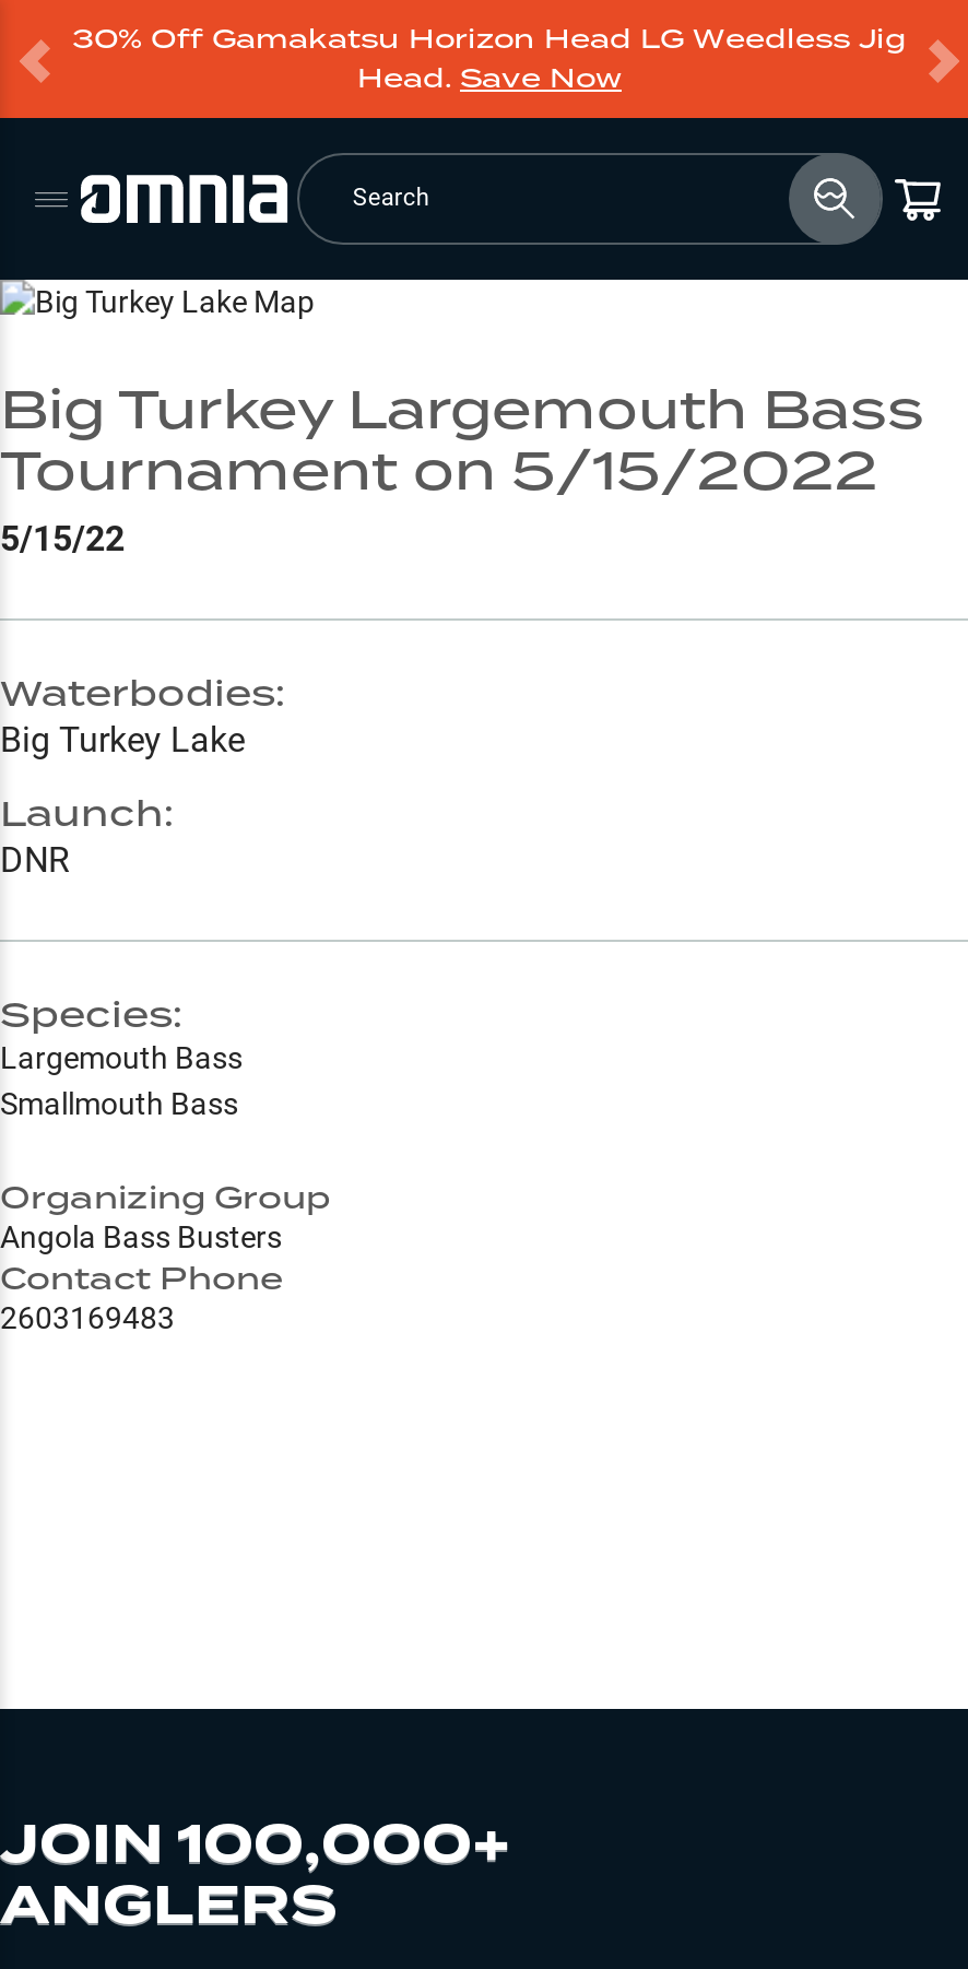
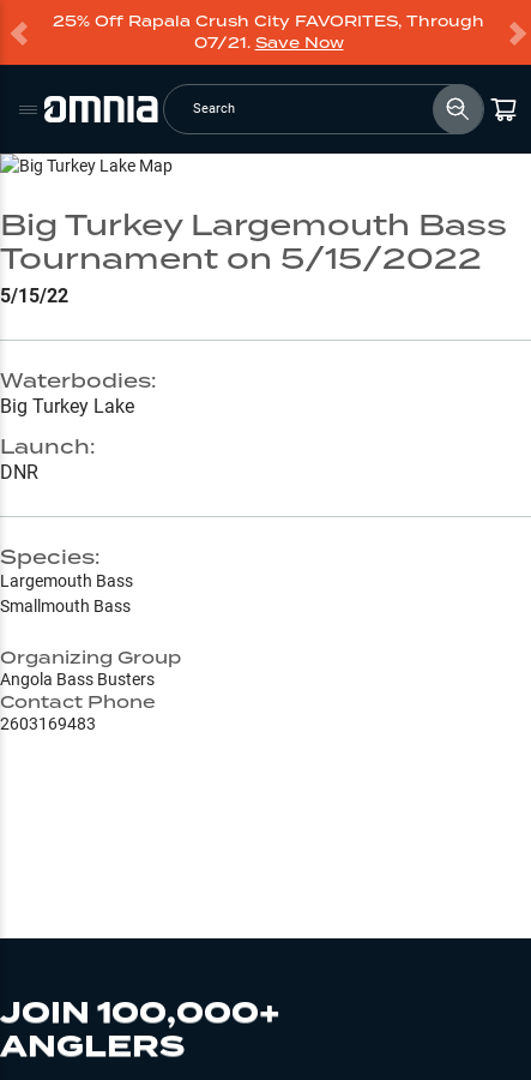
[72,20,907,96] 30% Off Gamakatsu Horizon Head LG Weedless Jig | Head. Save Now -> [53,11,484,53] 25% Off Rapala Crush City FAVORITES, Through | 07/21. Save Now

